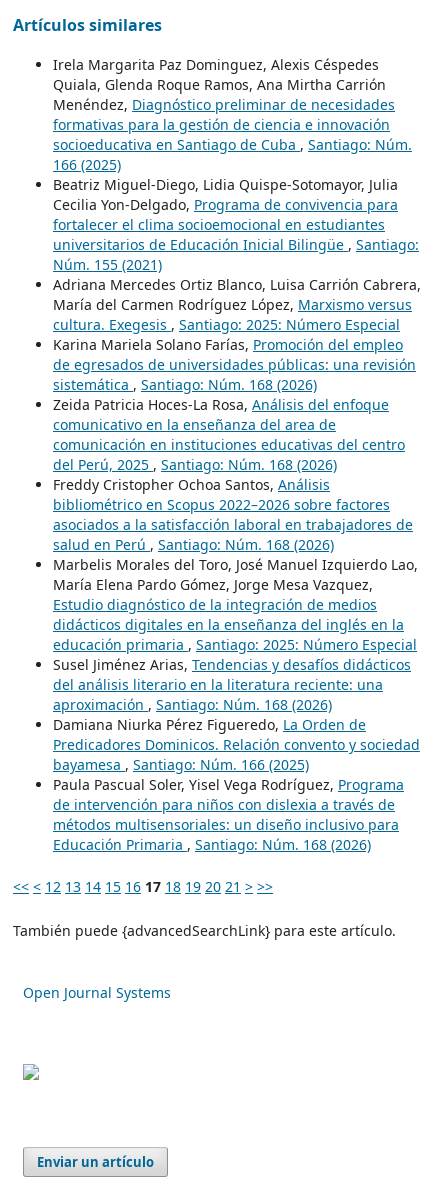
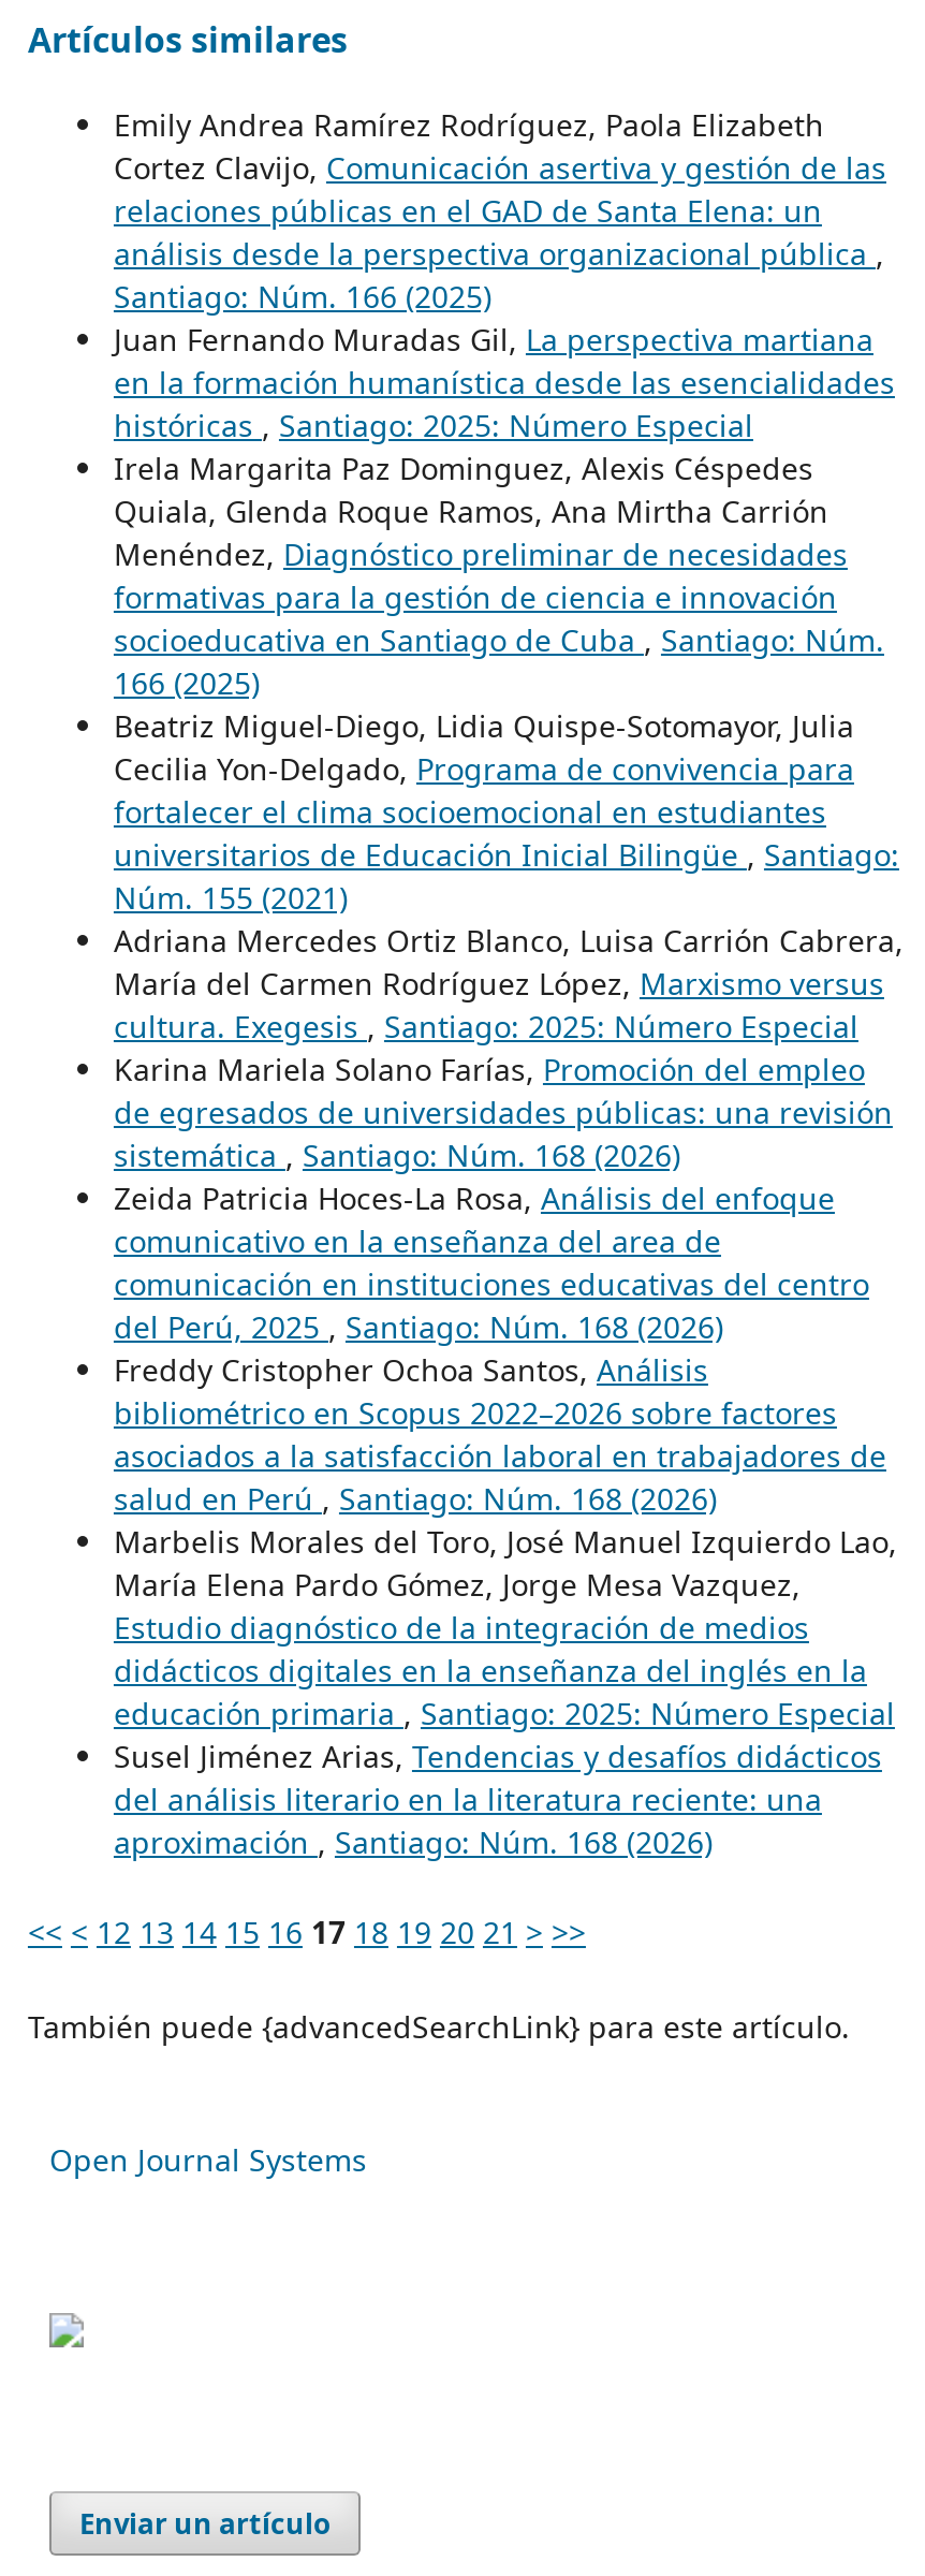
none -> [114,103,895,445] Emily Andrea Ramírez Rodríguez, Paola Elizabeth | Cortez Clavijo, Comunicación asertiva y gestión de las | relaciones públicas en el GAD de Santa Elena: un | análisis desde la perspectiva organizacional pública, | Santiago: Núm. 166 (2025) | Juan Fernando Muradas Gil, La perspectiva martiana | en la formación humanística desde las esencialidades | históricas, Santiago: 2025: Número Especial
moved [53,55,421,714] -> [114,447,904,1861]: Irela Margarita Paz Dominguez, Alexis Céspedes | Quiala, Glenda Roque Ramos, Ana Mirtha Carrión | Menéndez, Diagnóstico preliminar de necesidades | ... | del análisis literario en la literatura reciente: una | aproximación, Santiago: Núm. 168 (2026)
[53,715,420,854] Damiana Niurka Pérez Figueredo, La Orden de | Predicadores Dominicos. Relación convento y sociedad | bayamesa, Santiago: Núm. 166 (2025) | Paula Pascual Soler, Yisel Vega Rodríguez, Programa | de intervención para niños con dislexia a través de | métodos multisensoriales: un diseño inclusivo para | Educación Primaria, Santiago: Núm. 168 (2026) -> none

